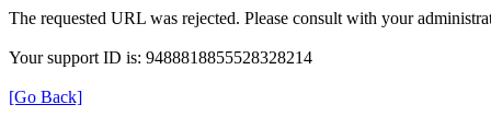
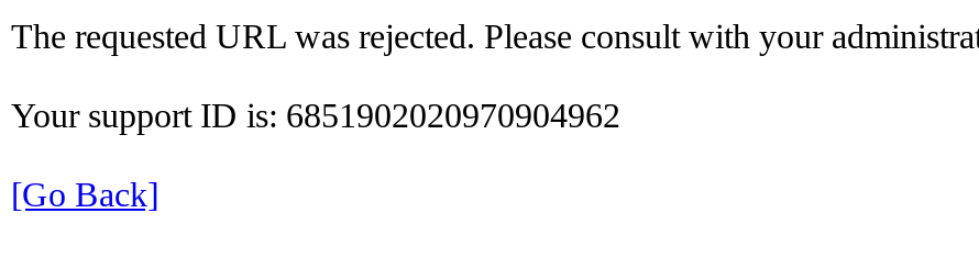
[9,48,312,67] Your support ID is: 9488818855528328214 -> [11,97,620,134] Your support ID is: 6851902020970904962

